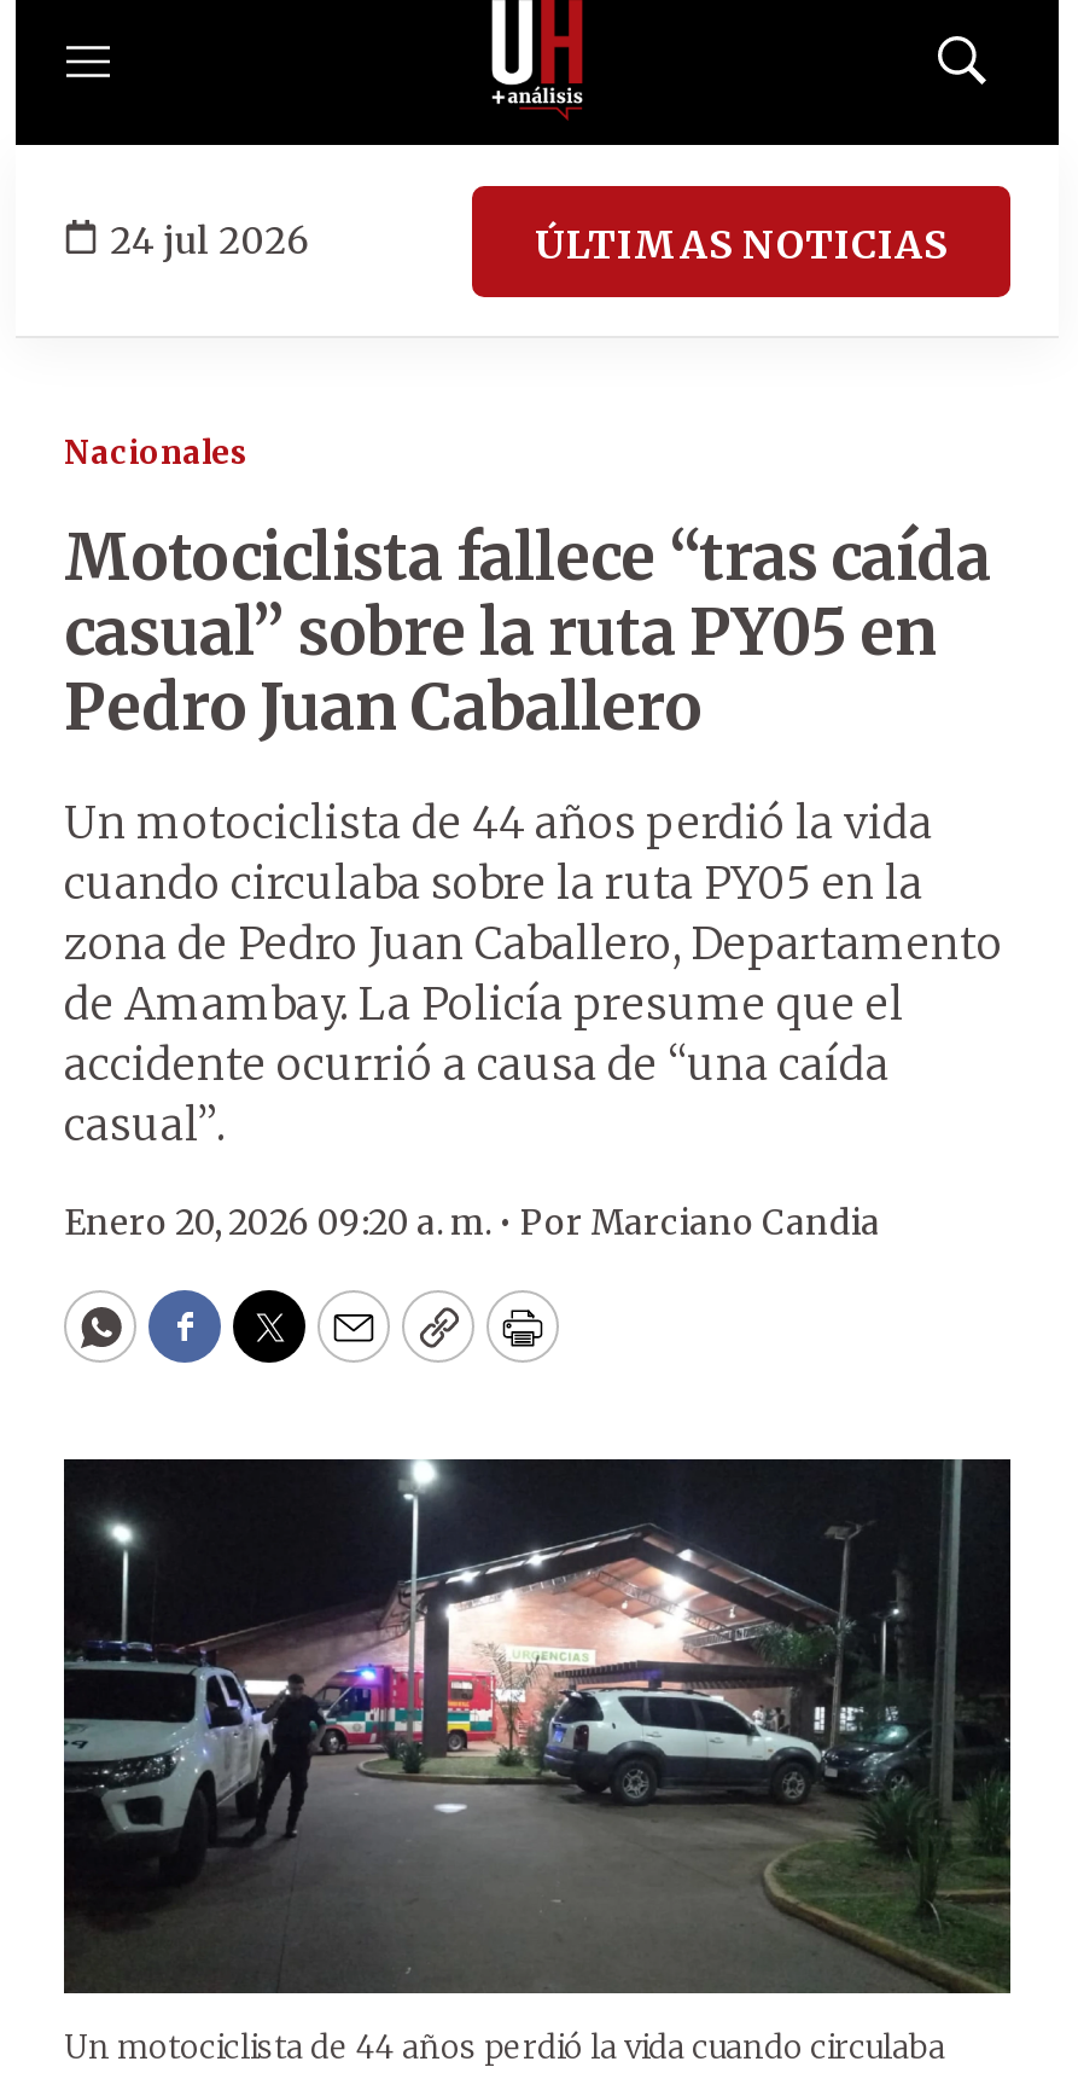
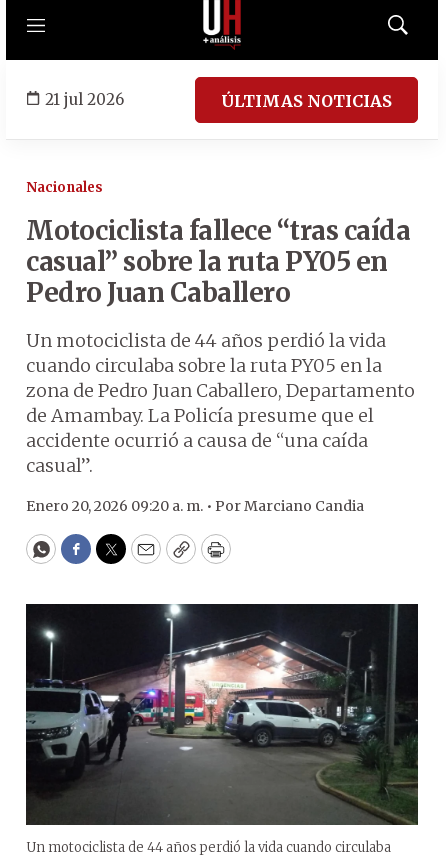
[110,216,308,262] 24 jul 2026 -> [45,89,124,108] 21 jul 2026

